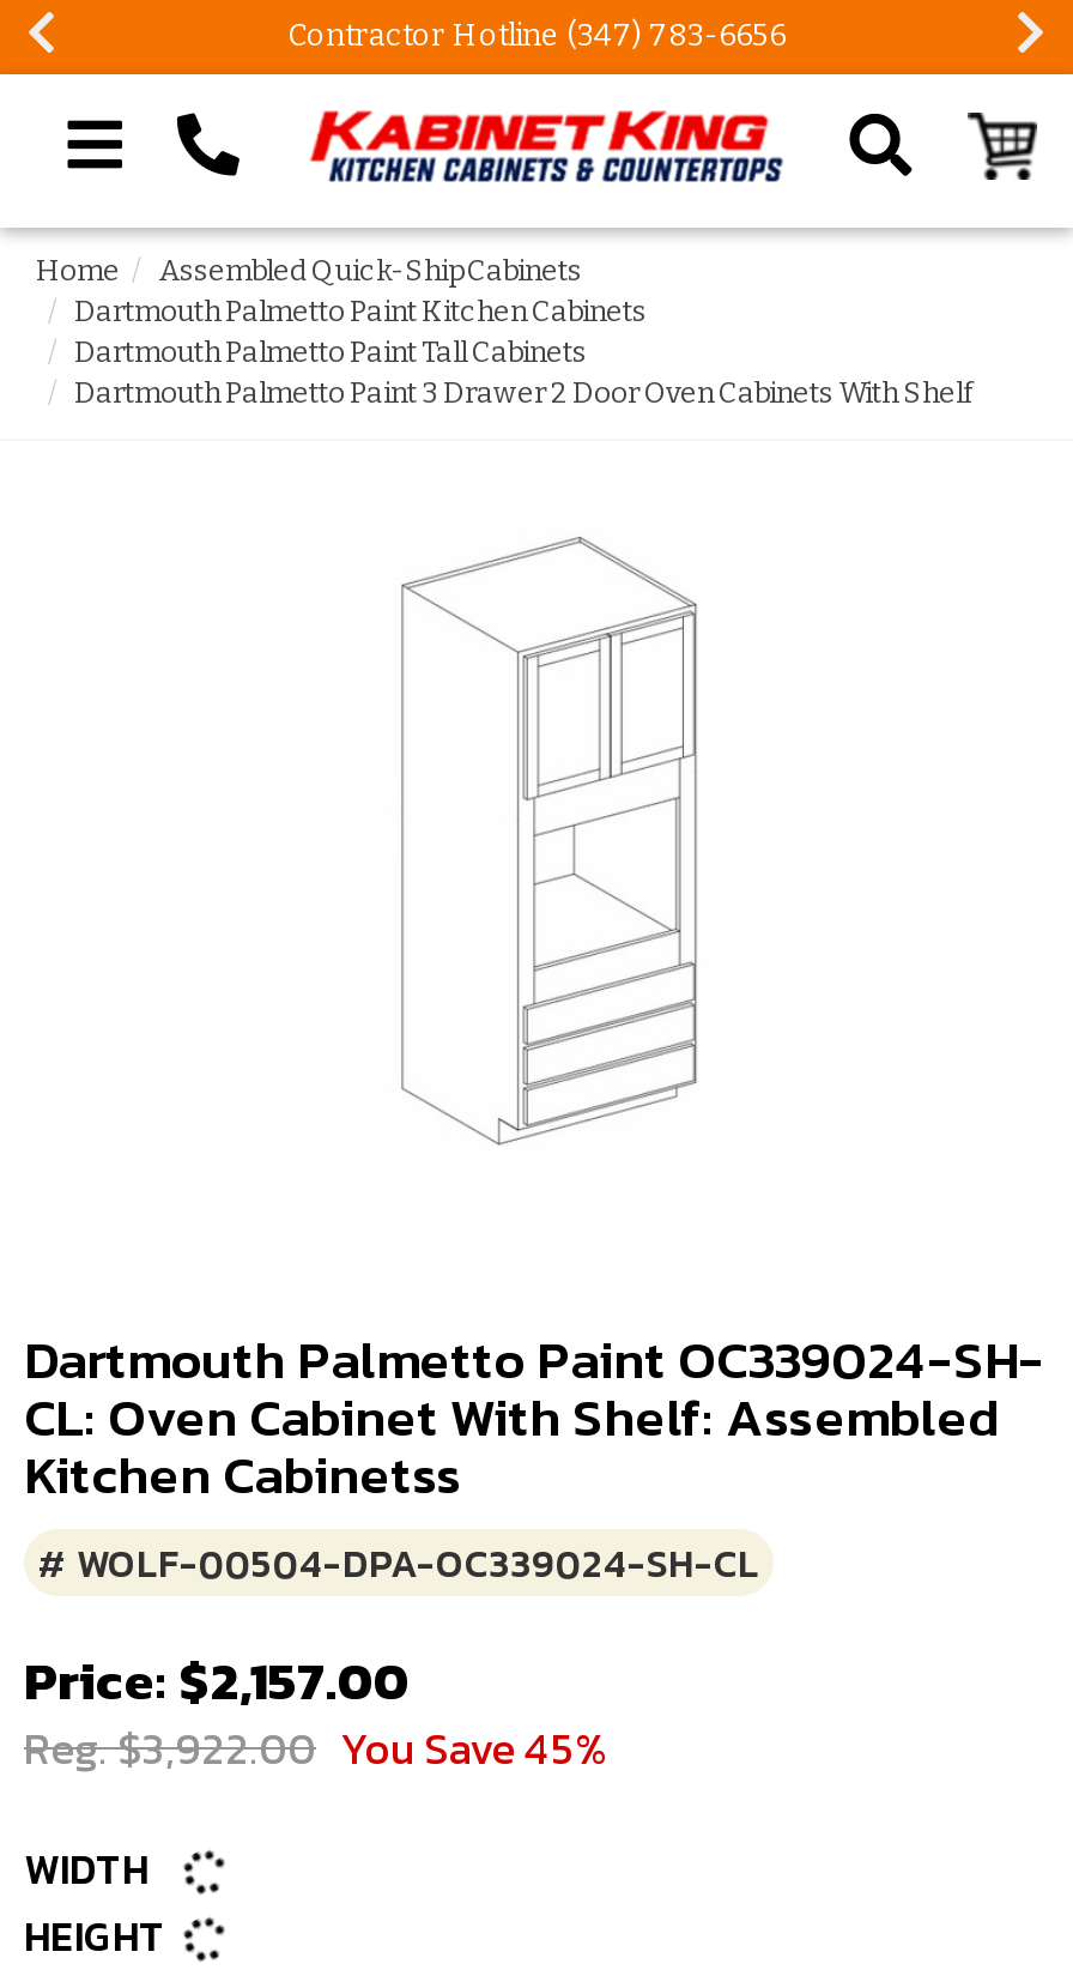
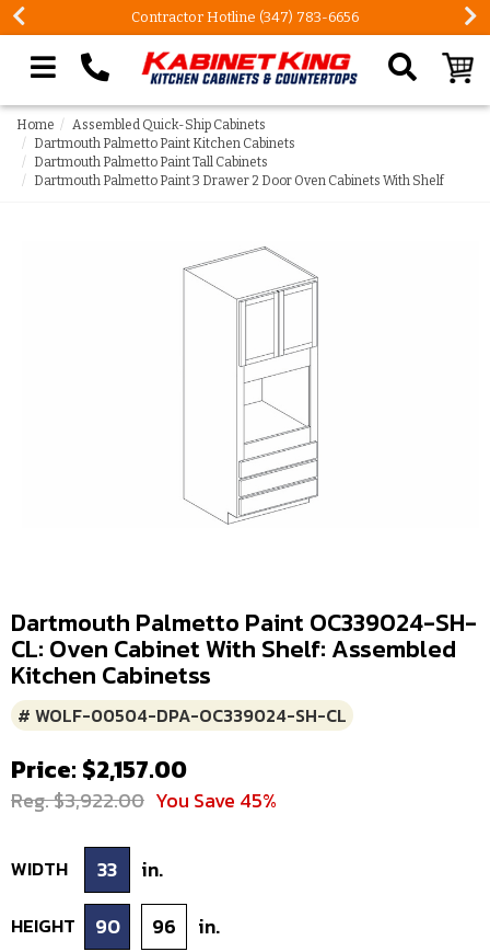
none -> [98,854,163,884] 33 | in.
none -> [95,911,220,941] 90 | 96 | in.

